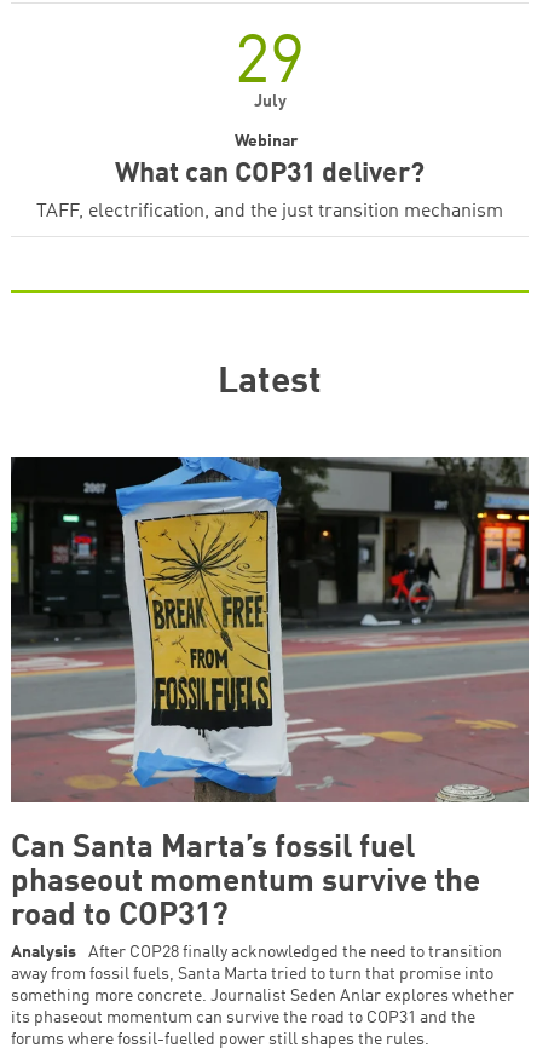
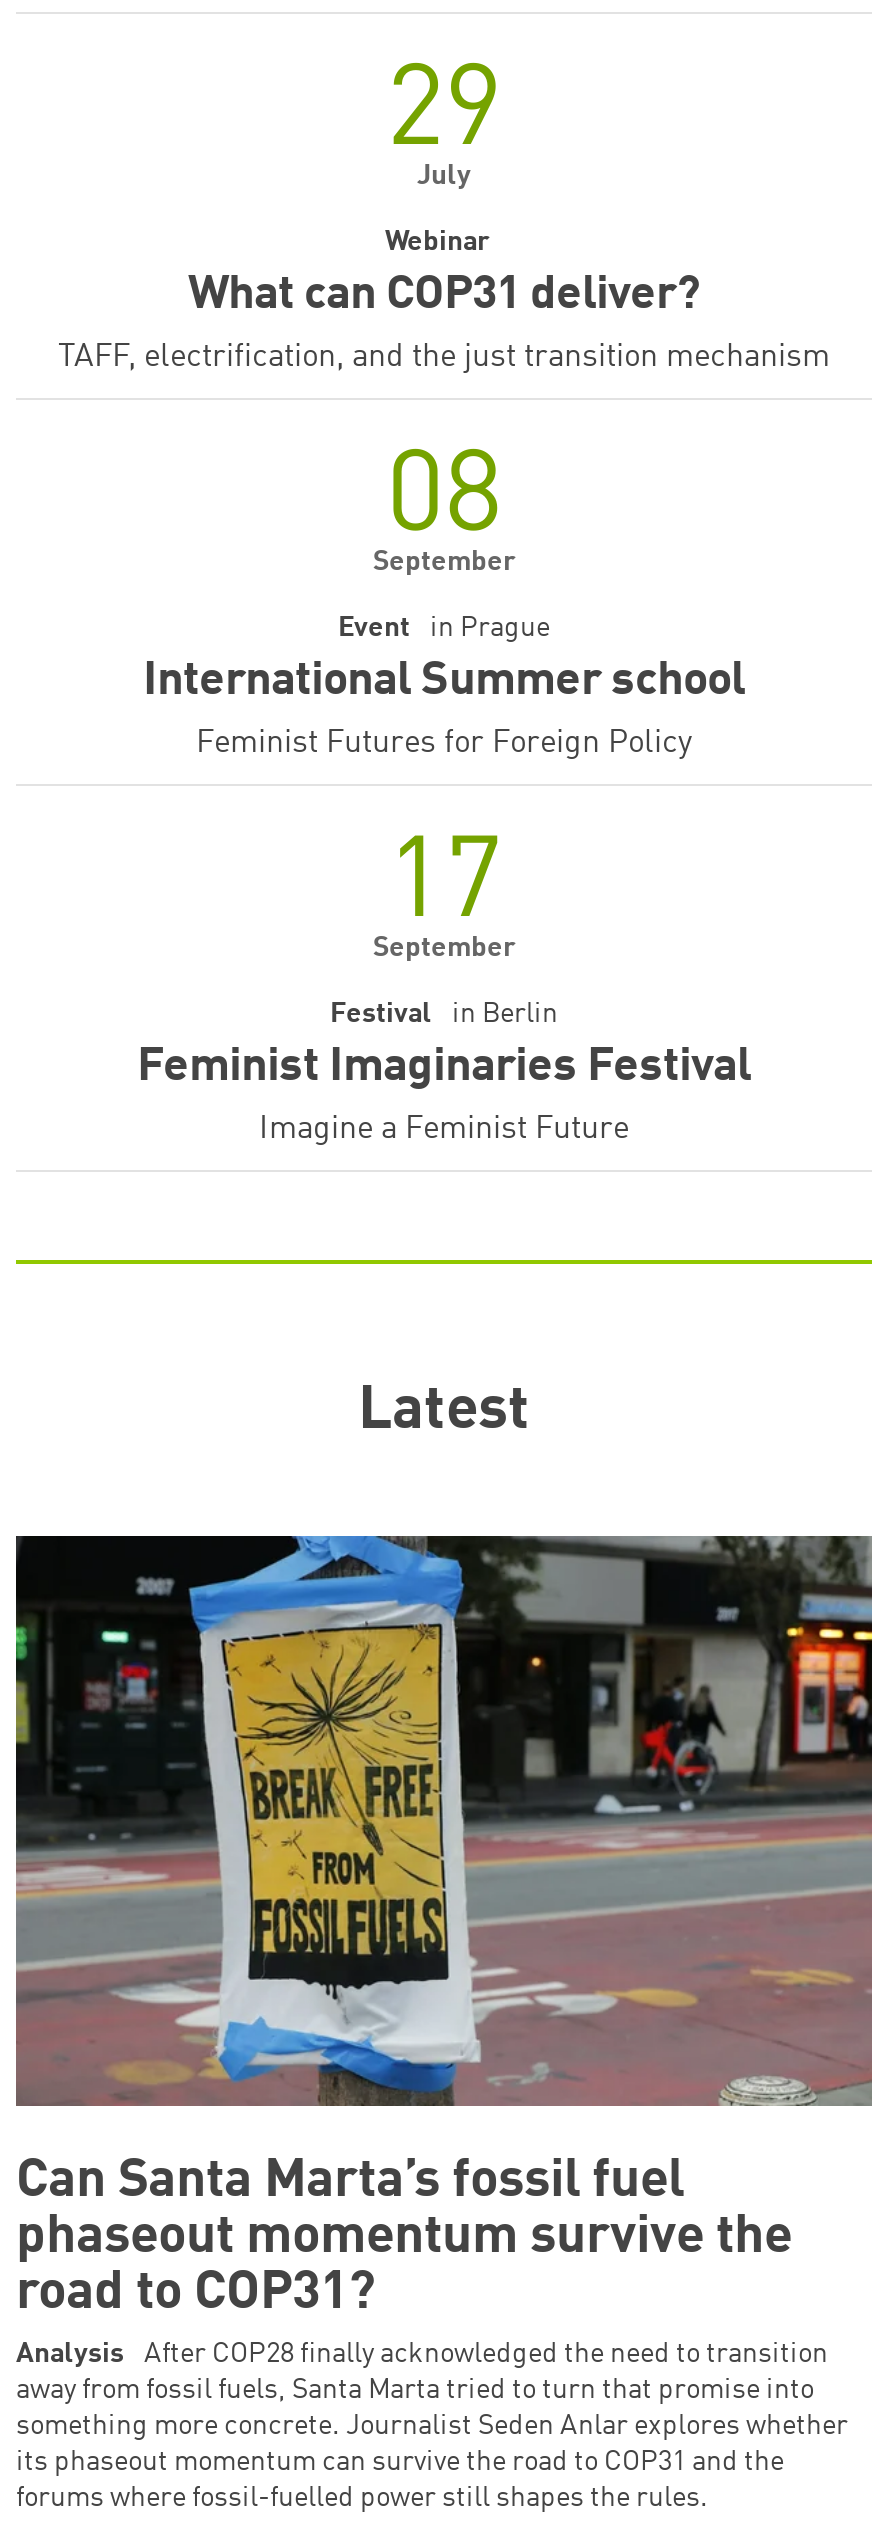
none -> [137,728,751,1092] Feminist Futures for Foreign Policy | 17 | September | Feminist Imaginaries Festival
none -> [143,444,745,706] 08 | September | International Summer school
none -> [259,1114,629,1146] Imagine a Feminist Future
none -> [330,1000,558,1028] Festival in Berlin
none -> [338,614,550,642] Event in Prague

